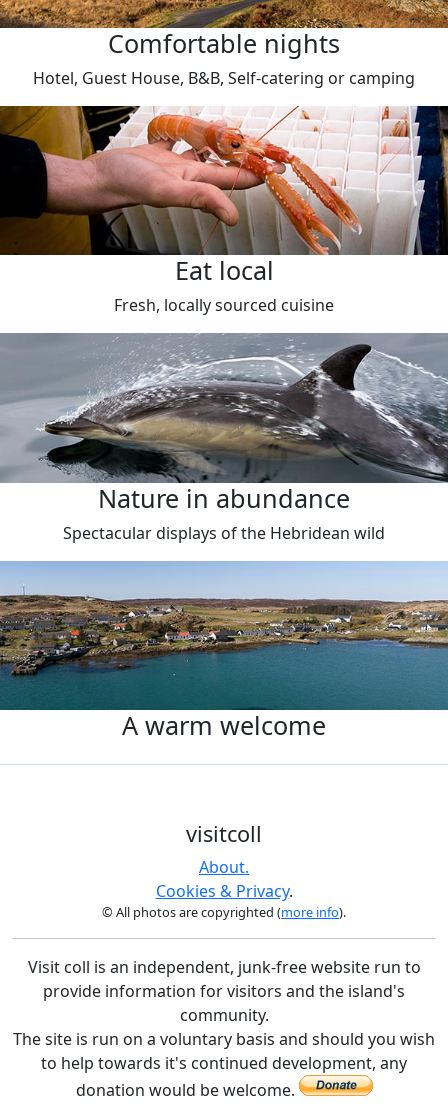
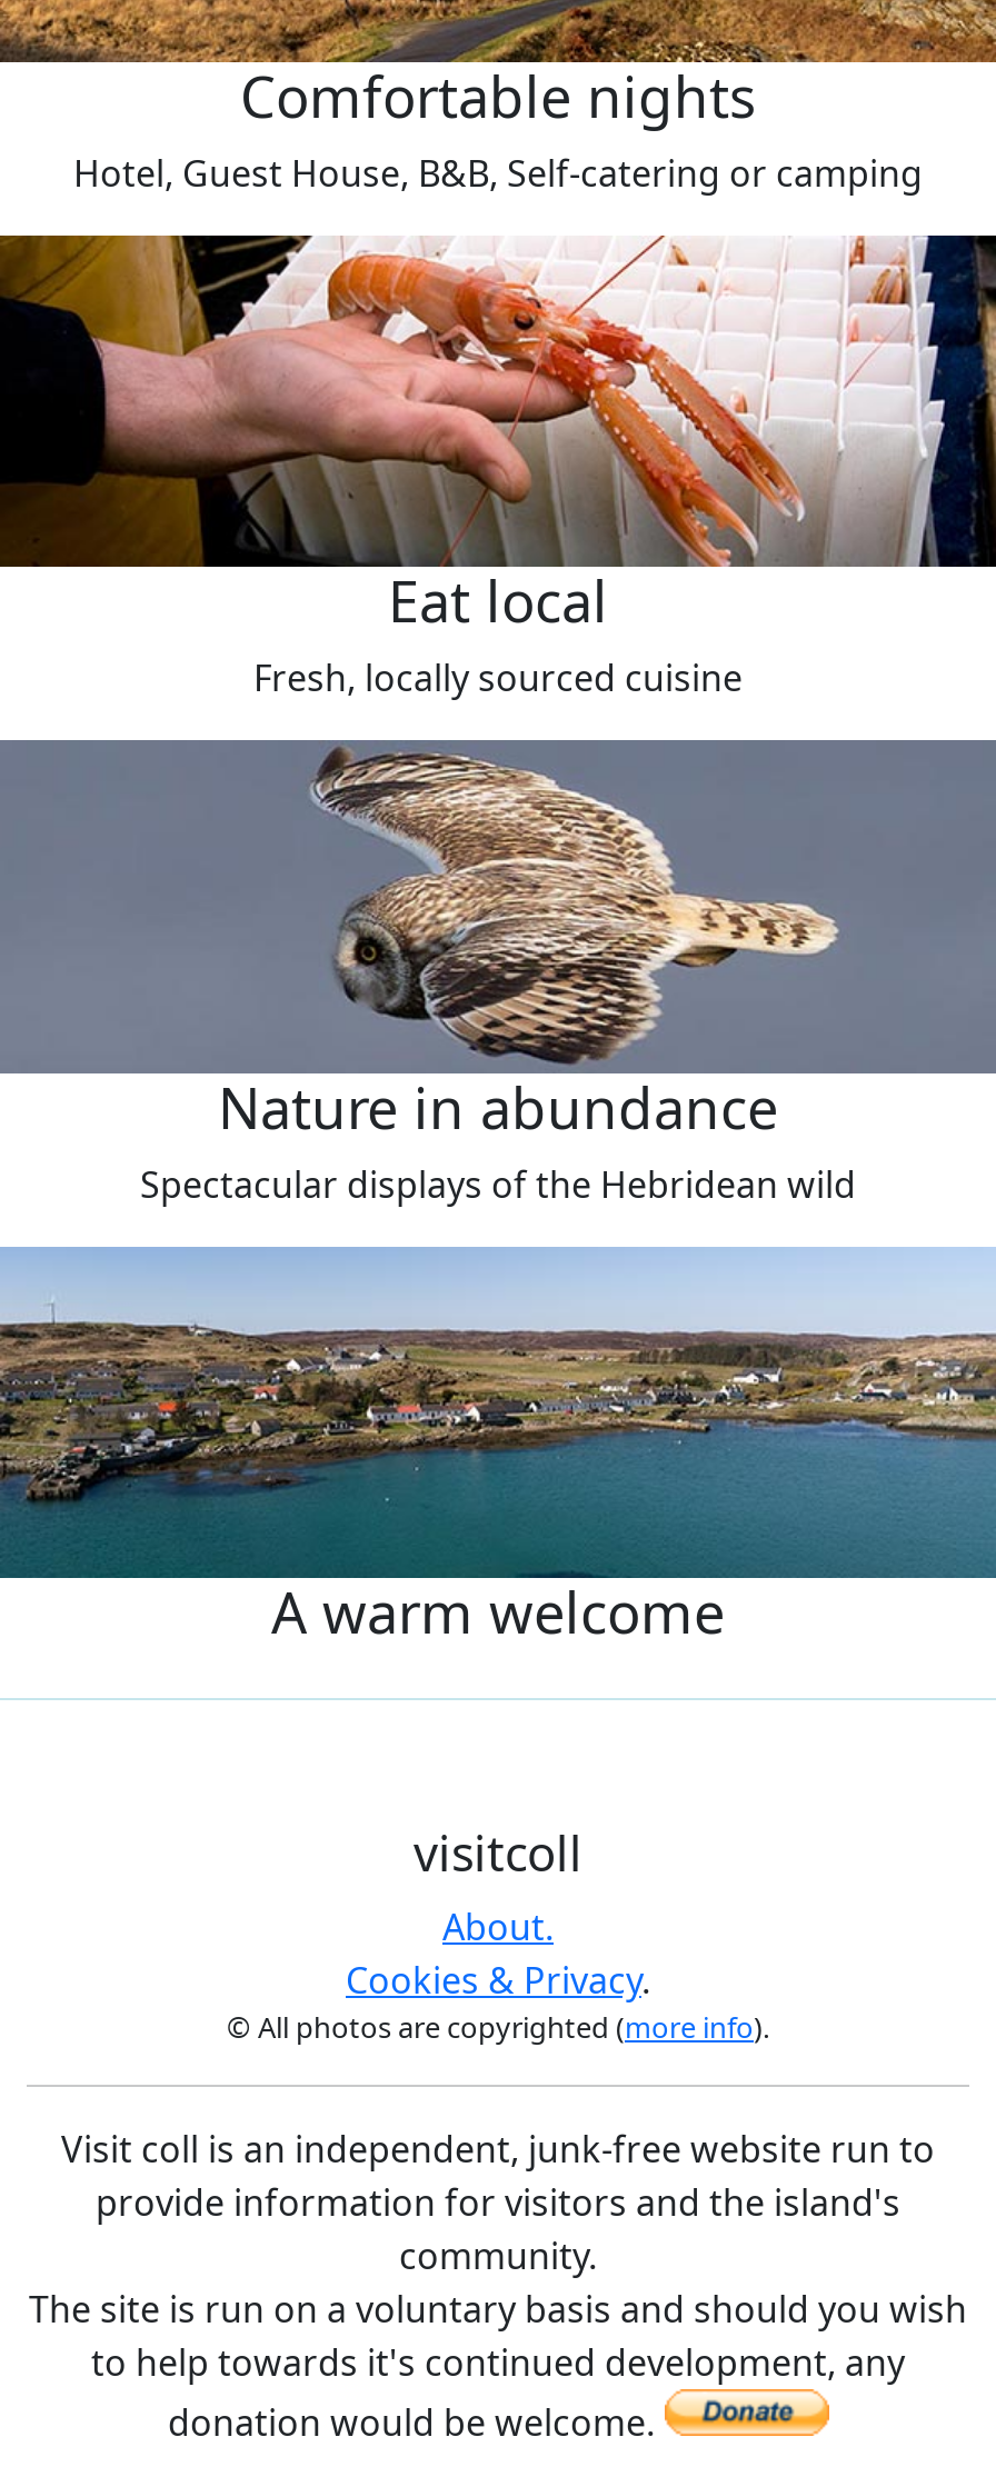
[3,335,445,482] [image] -> [7,742,989,1073] [image]

